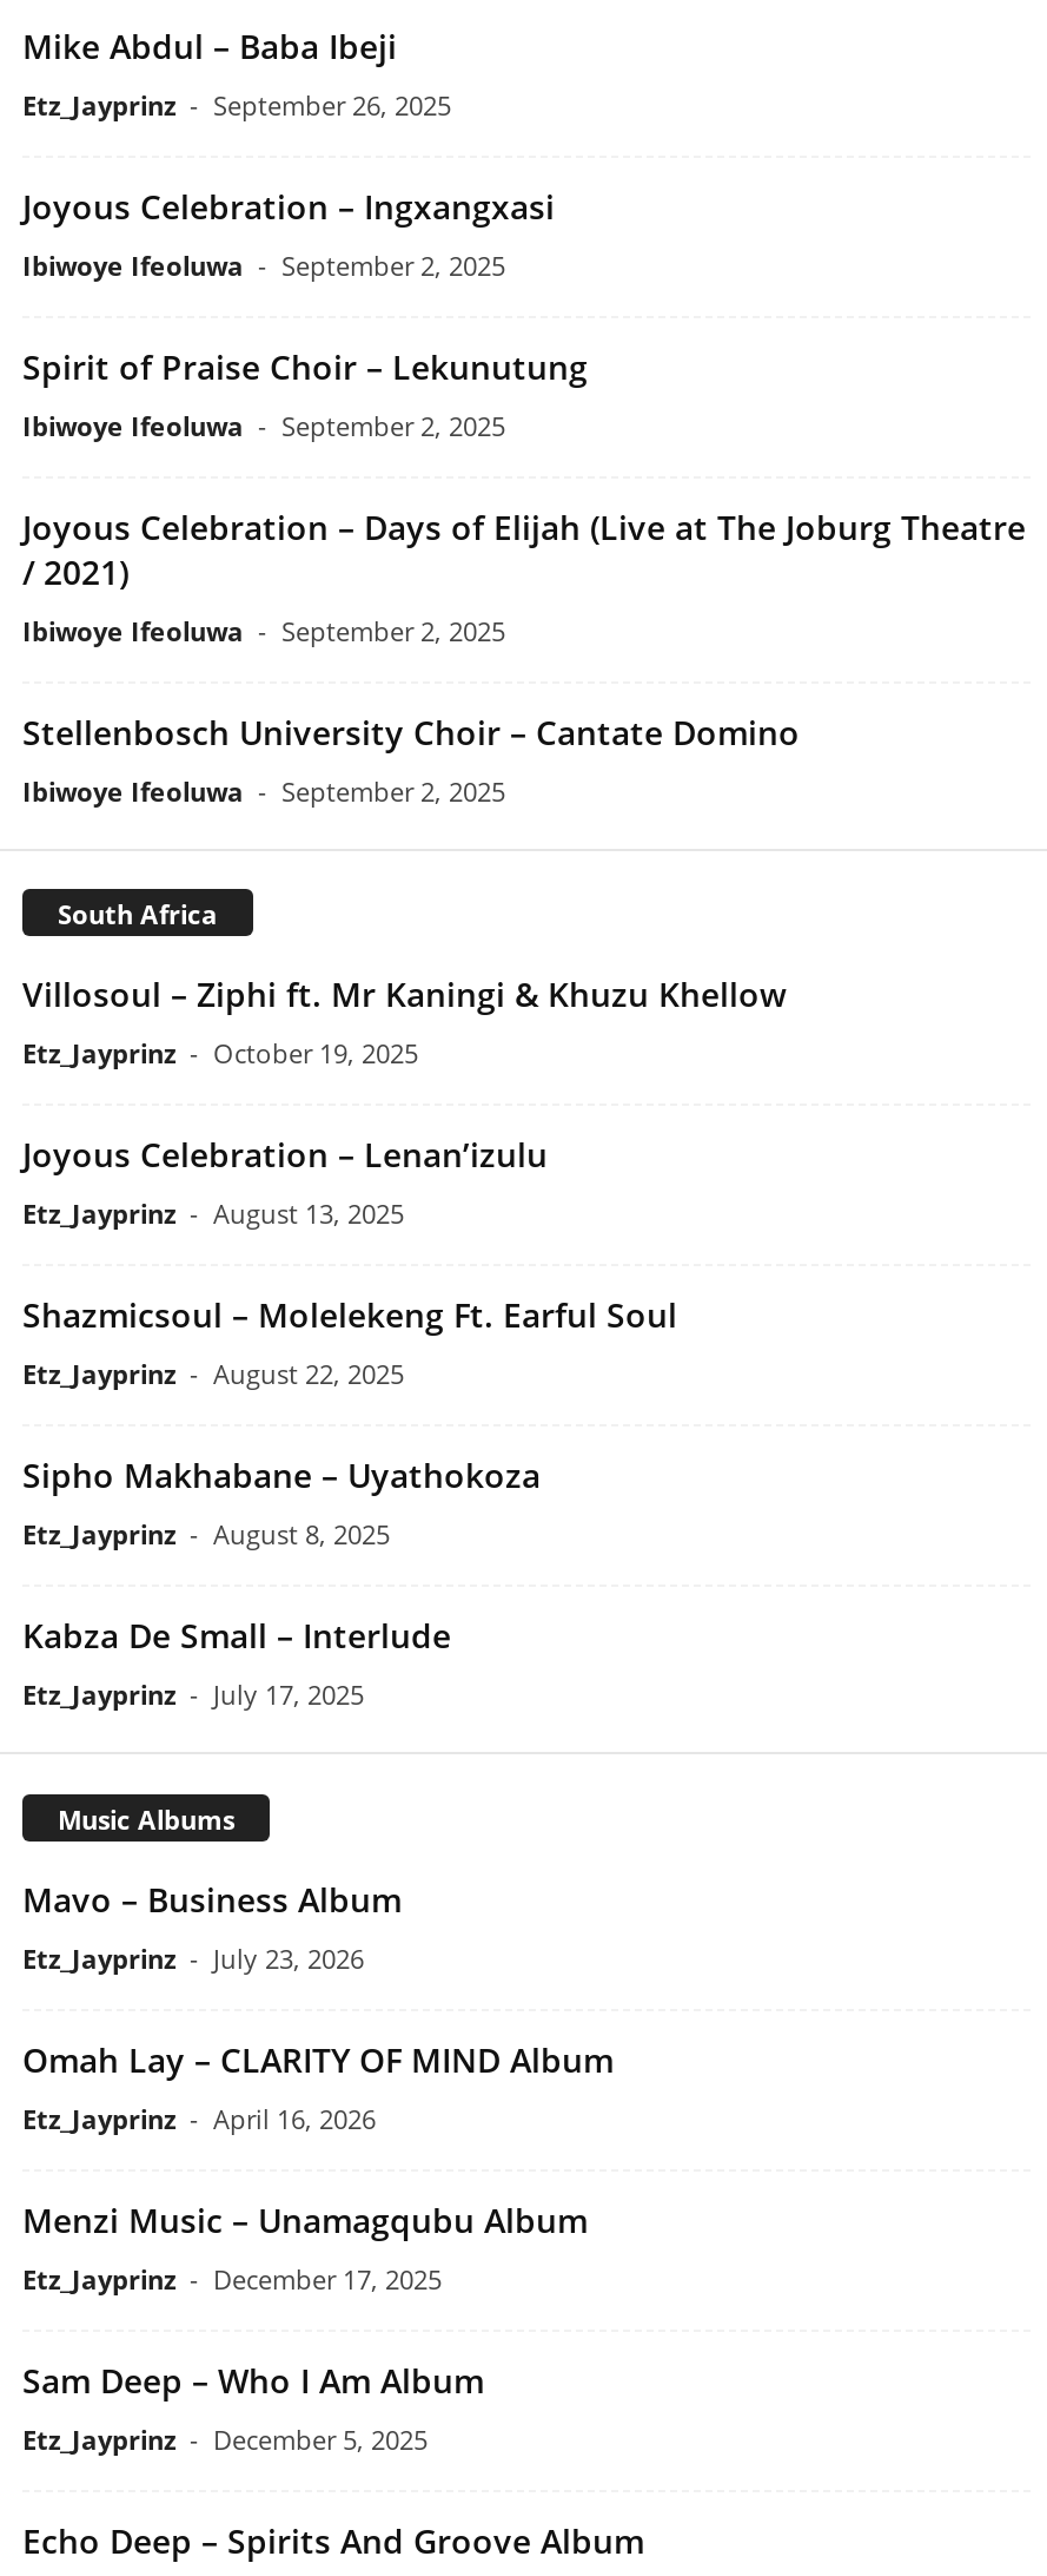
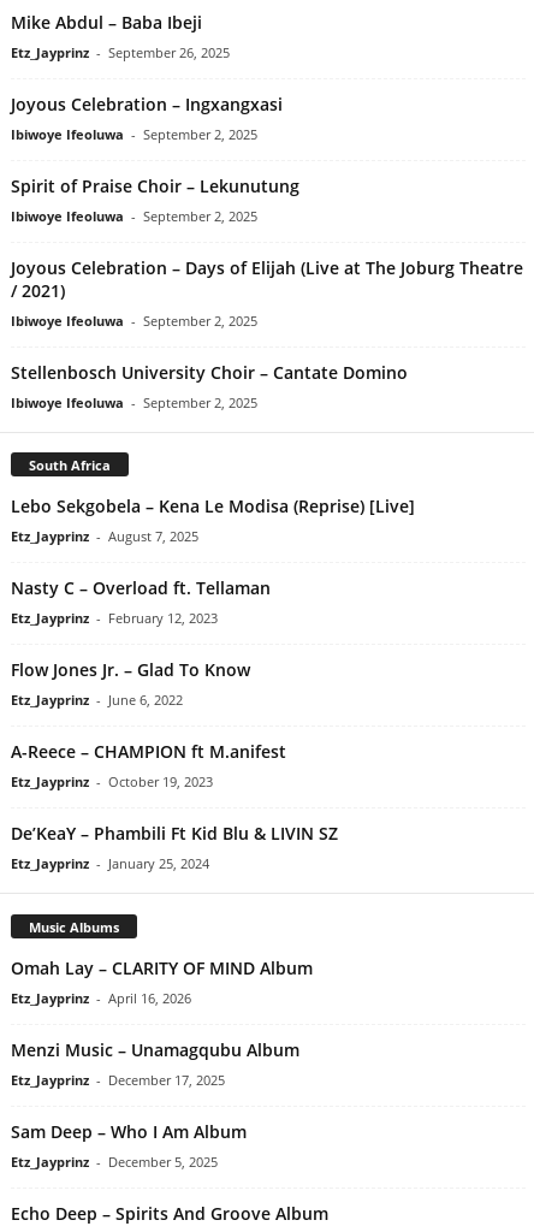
[22,973,786,1072] Villosoul – Ziphi ft. Mr Kaningi & Khuzu Khellow | Etz_Jayprinz - October 19, 2025 -> [11,495,415,546] Lebo Sekgobela – Kena Le Modisa (Reprise) [Live] | Etz_Jayprinz - August 7, 2025
[22,1133,548,1232] Joyous Celebration – Lenan’izulu | Etz_Jayprinz - August 13, 2025 -> [11,577,271,627] Nasty C – Overload ft. Tellaman | Etz_Jayprinz - February 12, 2023
[22,1293,677,1392] Shazmicsoul – Molelekeng Ft. Earful Soul | Etz_Jayprinz - August 22, 2025 -> [11,659,250,709] Flow Jones Jr. – Glad To Know | Etz_Jayprinz - June 6, 2022
[22,1454,541,1553] Sipho Makhabane – Uyathokoza | Etz_Jayprinz - August 8, 2025 -> [11,741,286,791] A-Reece – CHAMPION ft M.anifest | Etz_Jayprinz - October 19, 2023
[22,1614,451,1713] Kabza De Small – Interlude | Etz_Jayprinz - July 17, 2025 -> [11,822,338,873] De’KeaY – Phambili Ft Kid Blu & LIVIN SZ | Etz_Jayprinz - January 25, 2024
[22,1878,402,1977] Mavo – Business Album | Etz_Jayprinz - July 23, 2026 -> none

